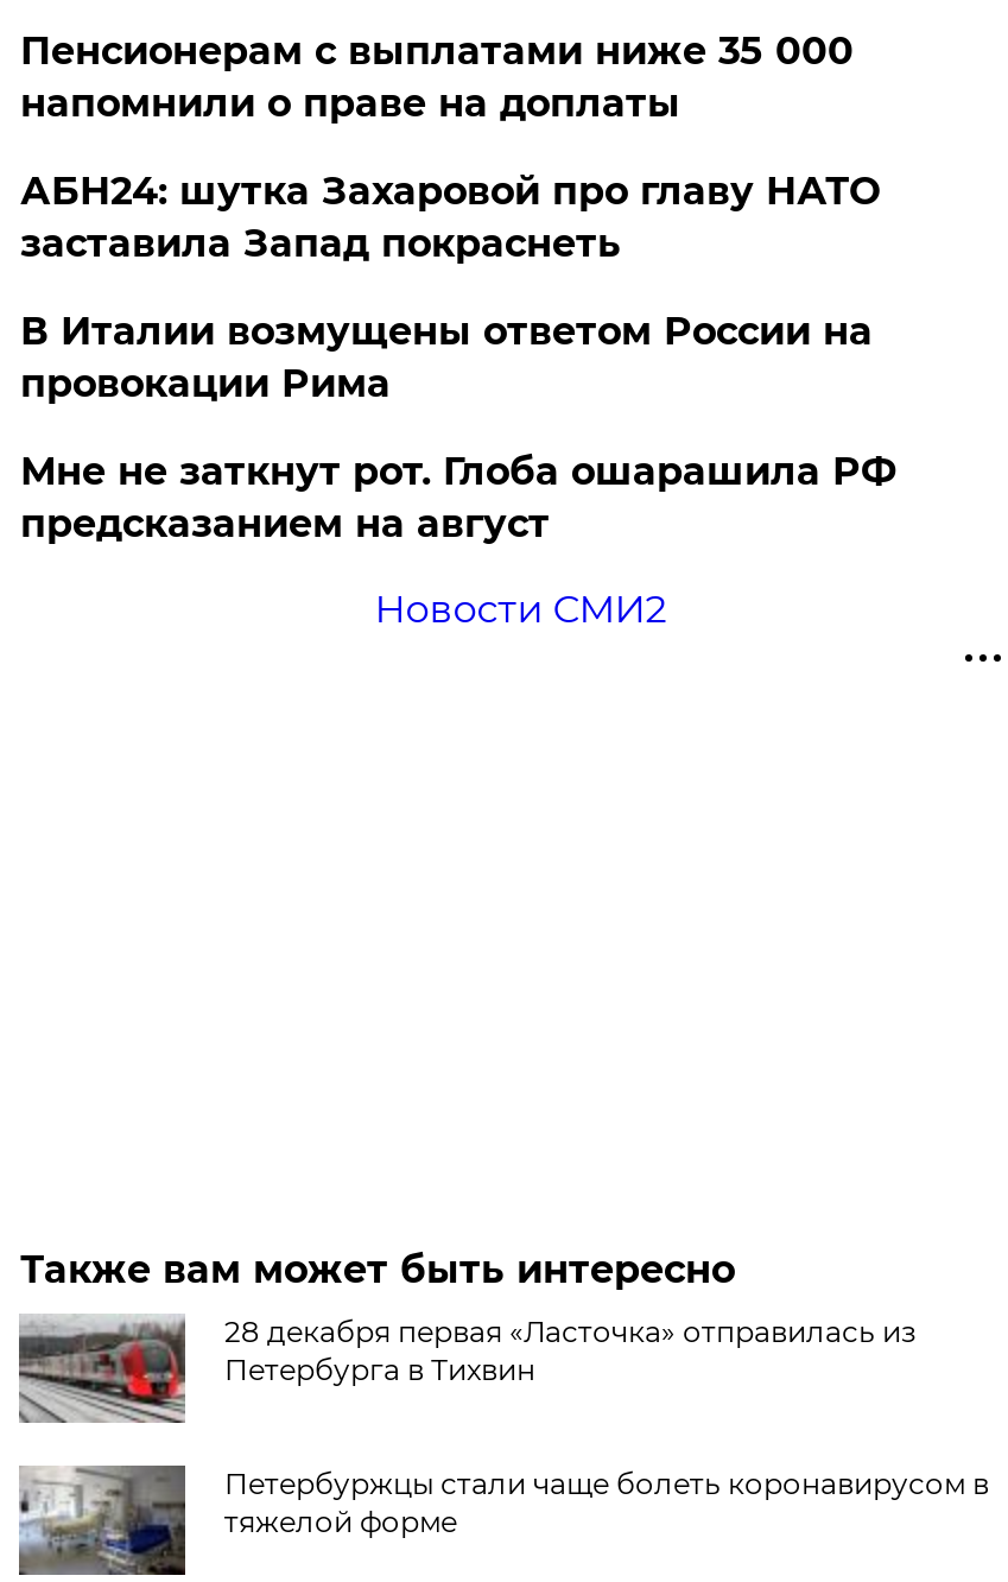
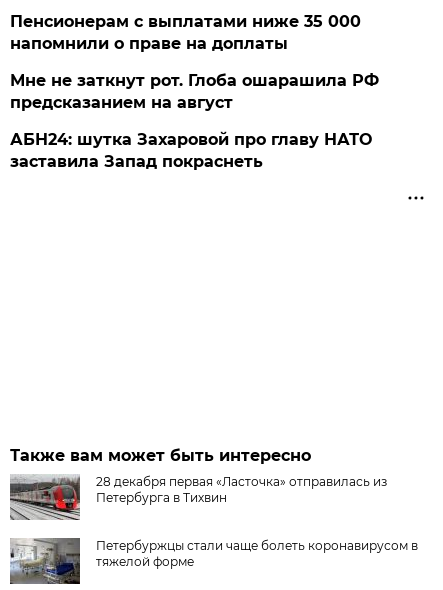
moved [20,168,880,266] -> [10,130,372,171]: АБН24: шутка Захаровой про главу НАТО | заставила Запад покраснеть
[20,309,872,406] В Италии возмущены ответом России на | провокации Рима -> none
moved [20,449,896,546] -> [10,71,379,112]: Мне не заткнут рот. Глоба ошарашила РФ | предсказанием на август
[374,586,667,632] Новости СМИ2 -> none

